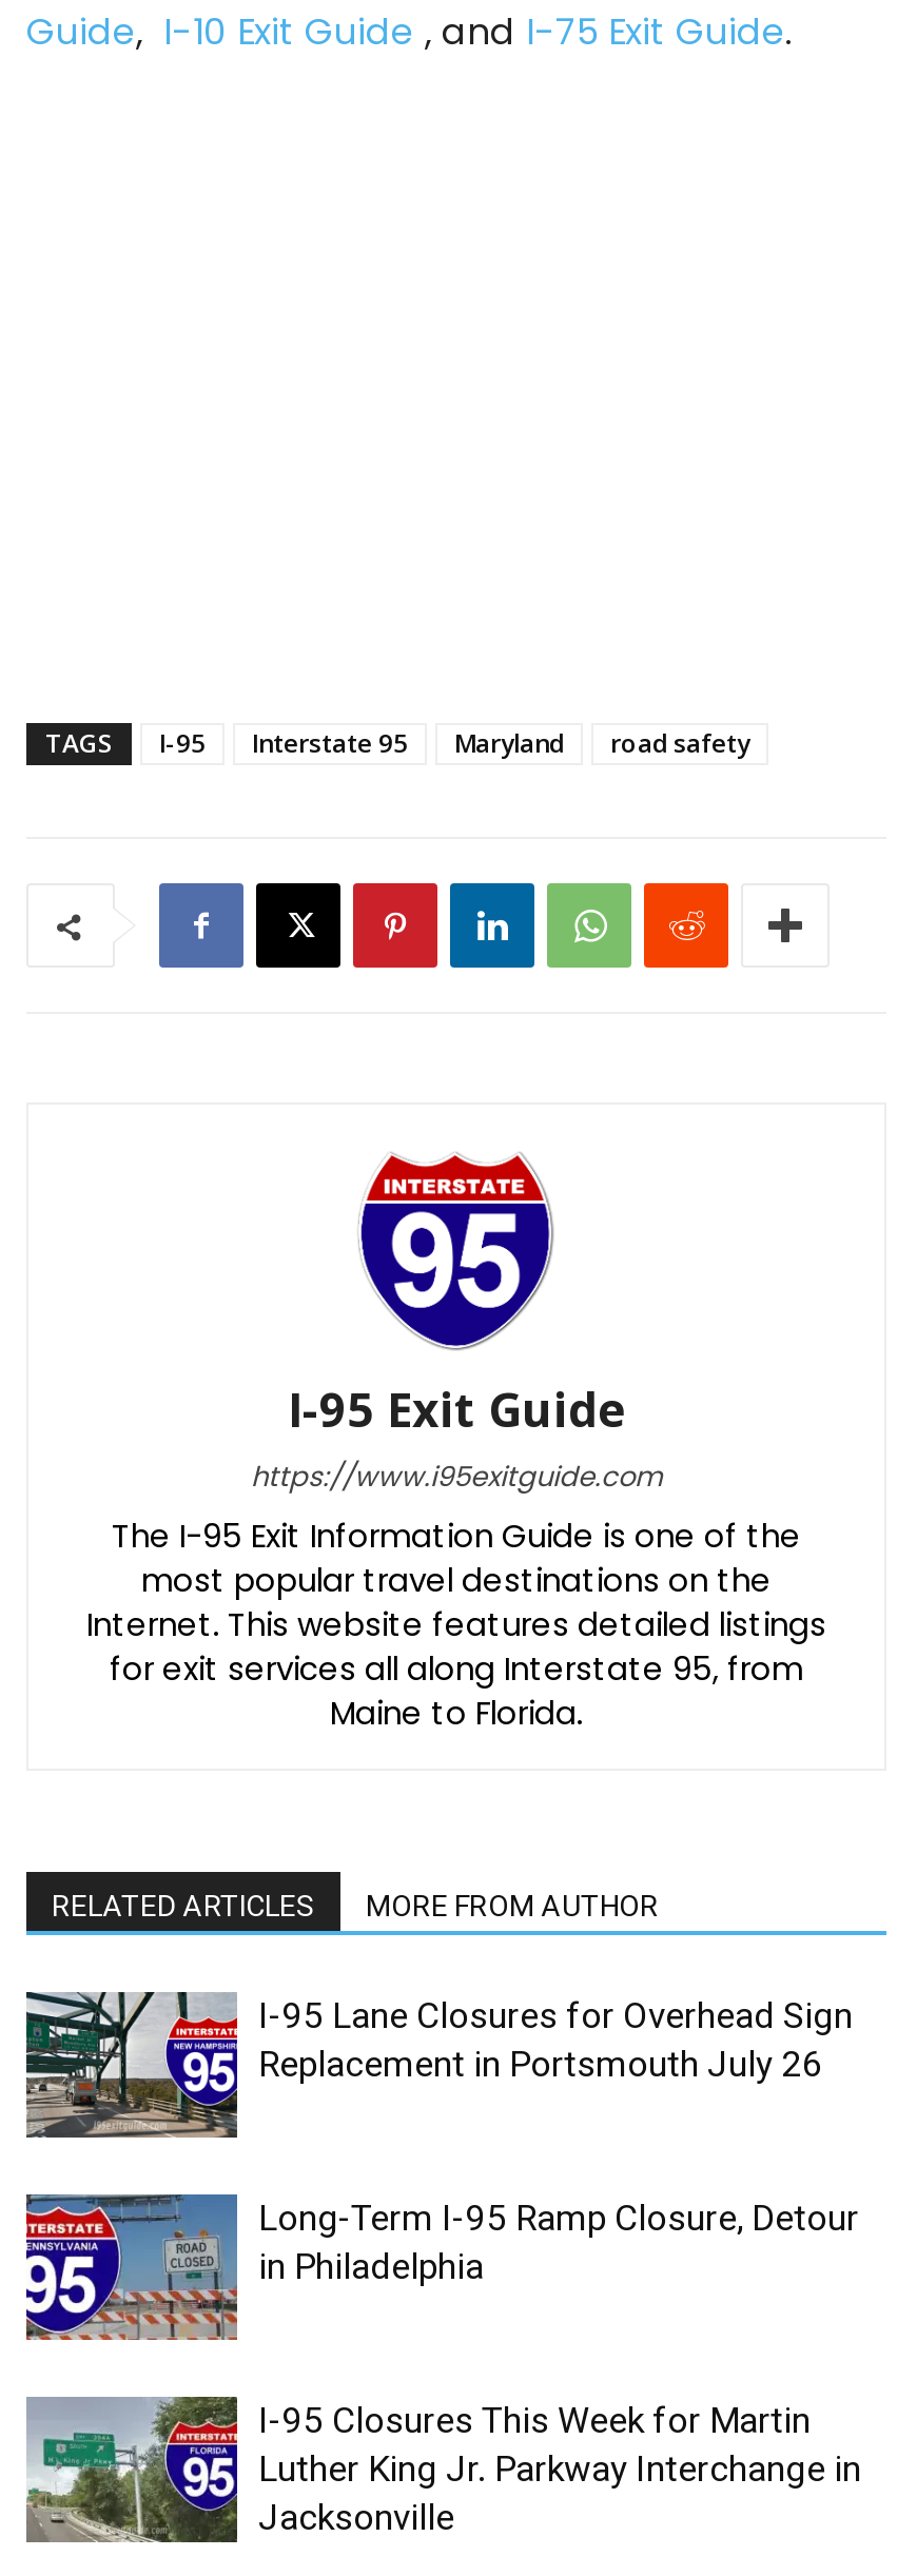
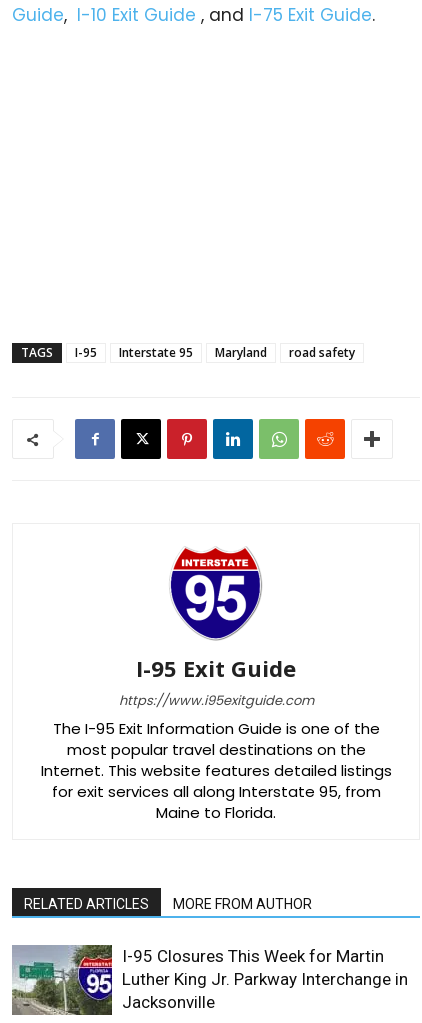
[24,1992,853,2140] [image] | I-95 Lane Closures for Overhead Sign | Replacement in Portsmouth July 26 -> none
[24,2192,859,2342] [image] | Long-Term I-95 Ramp Closure, Detour | in Philadelphia -> none

